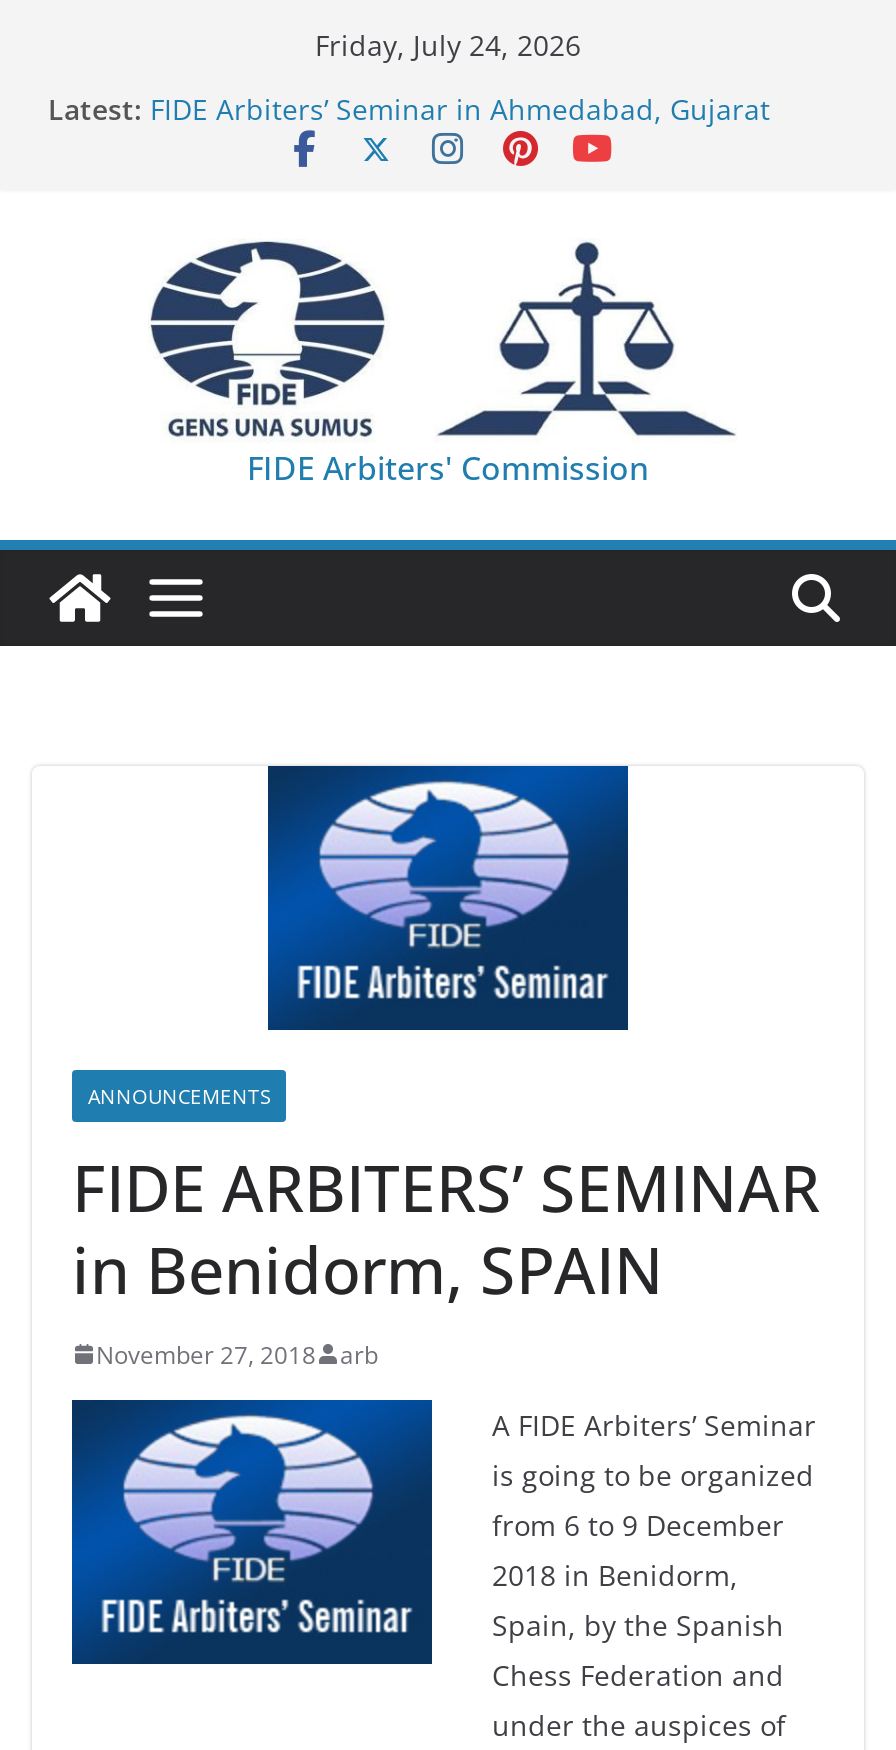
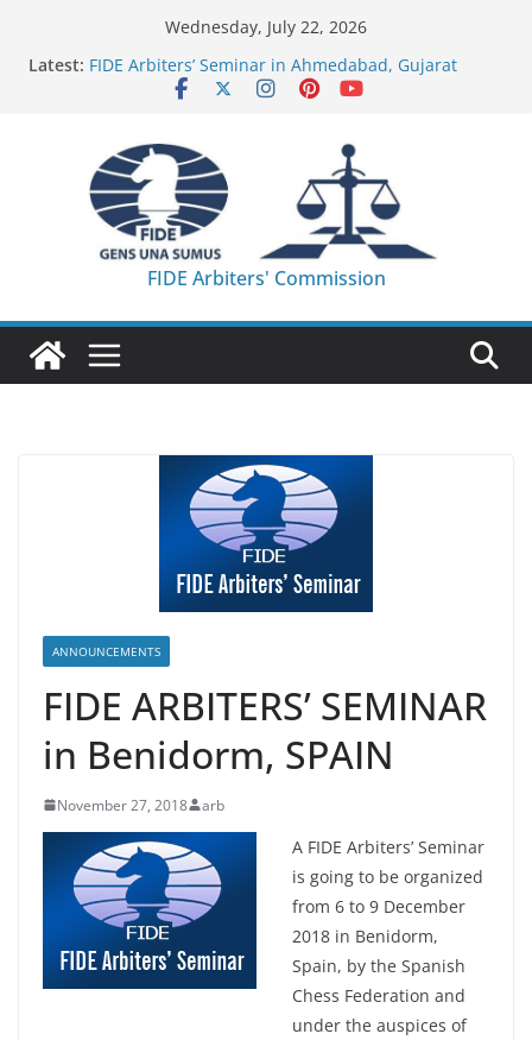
[315,26,581,64] Friday, July 24, 2026 -> [165,15,367,38] Wednesday, July 22, 2026

